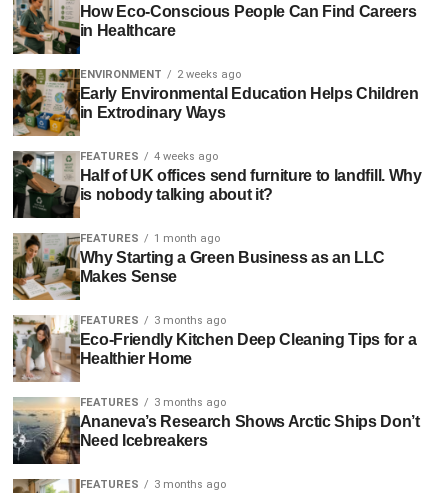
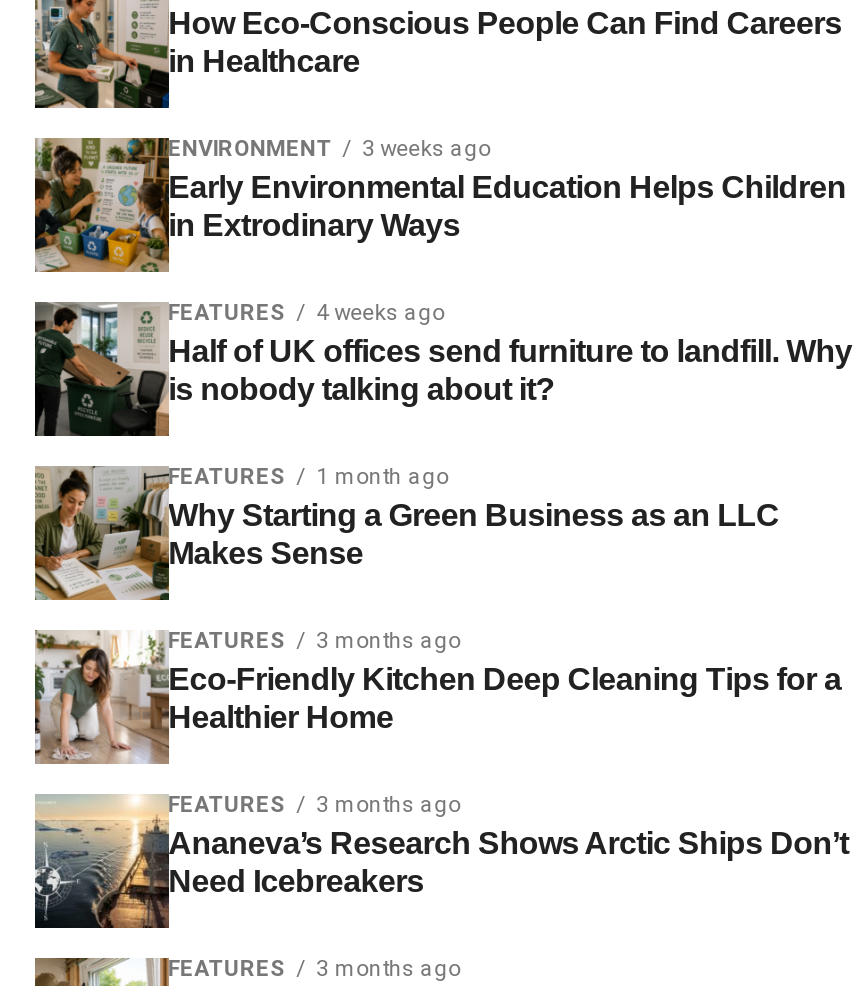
[80,68,241,81] ENVIRONMENT 2 weeks ago -> [168,136,490,162] ENVIRONMENT 3 weeks ago

